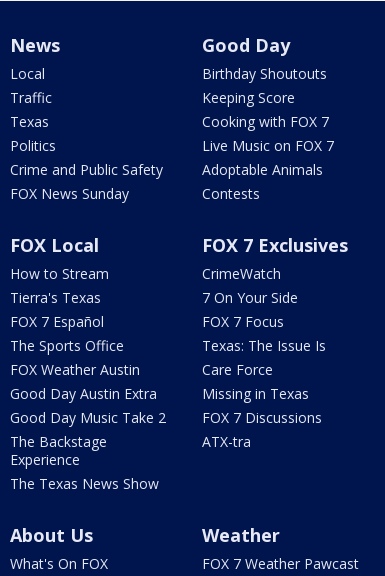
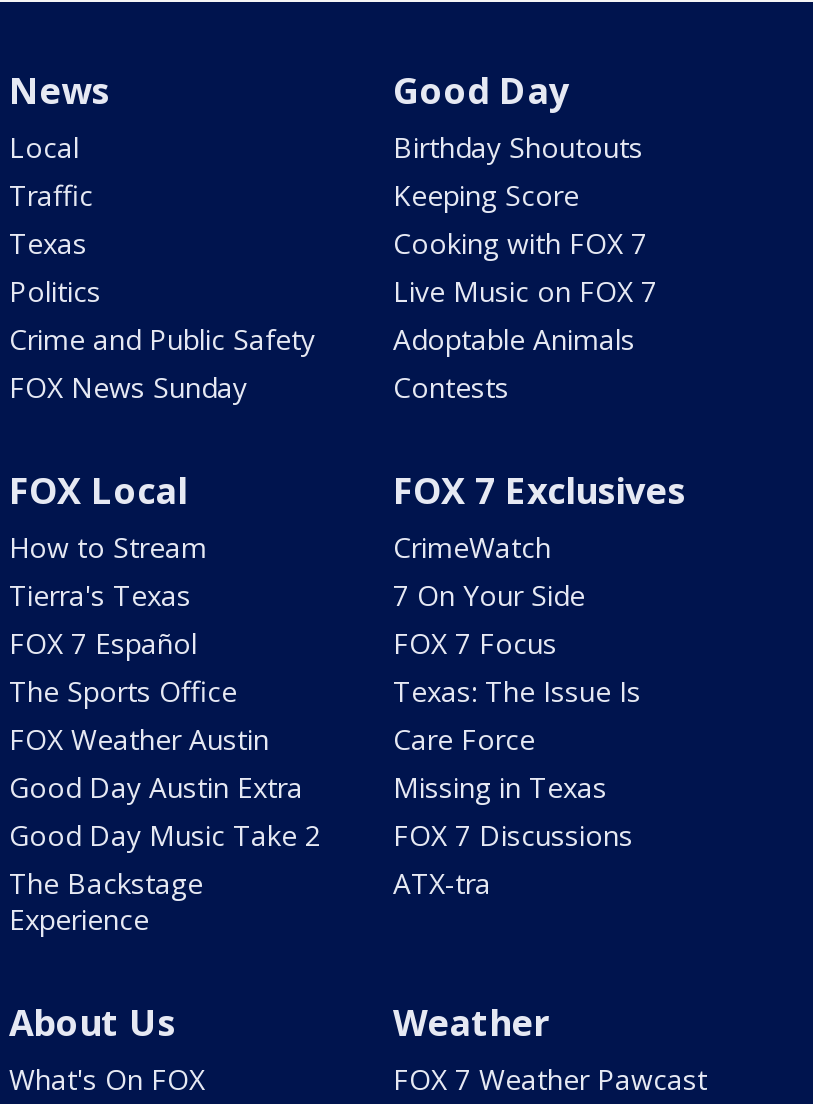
[10,474,159,493] The Texas News Show -> none

